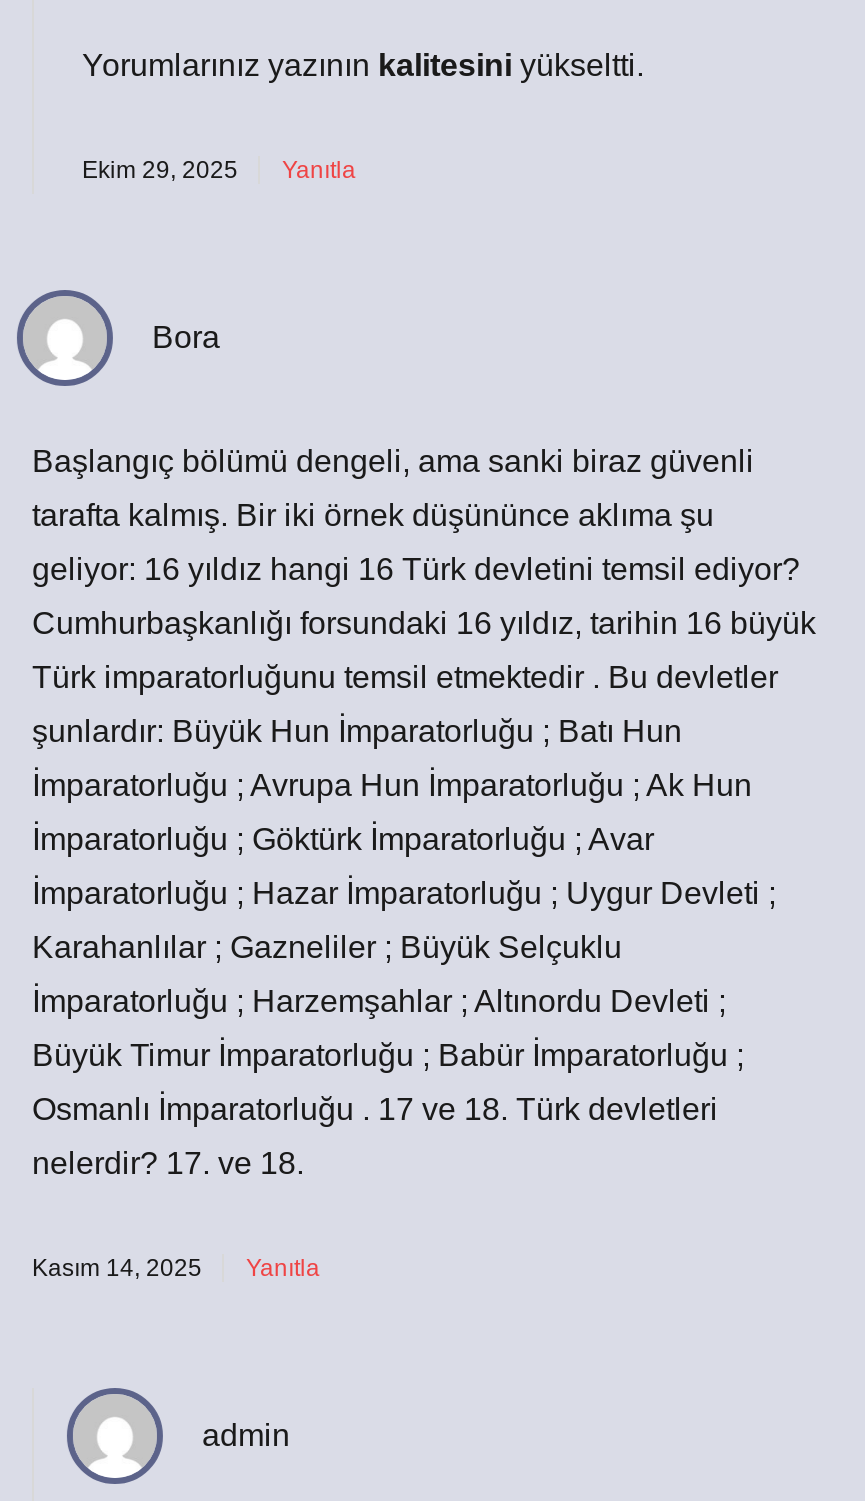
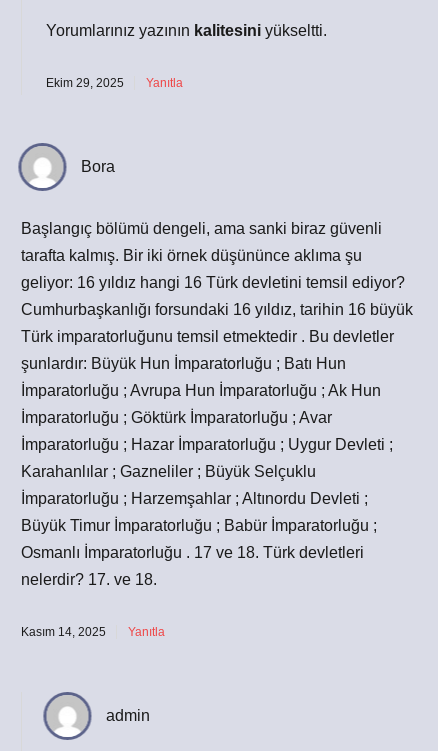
[14,290,124,386] [image] -> [13,143,68,191] [image]
[64,1388,174,1484] [image] -> [38,692,93,740] [image]

